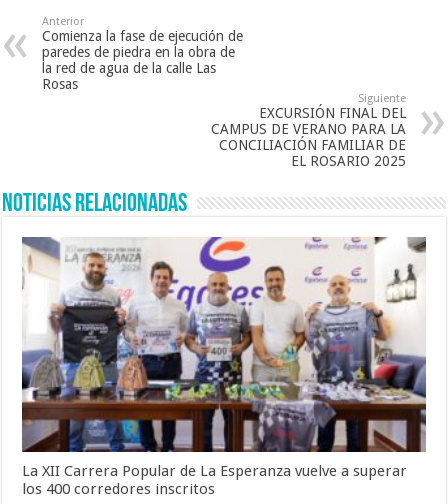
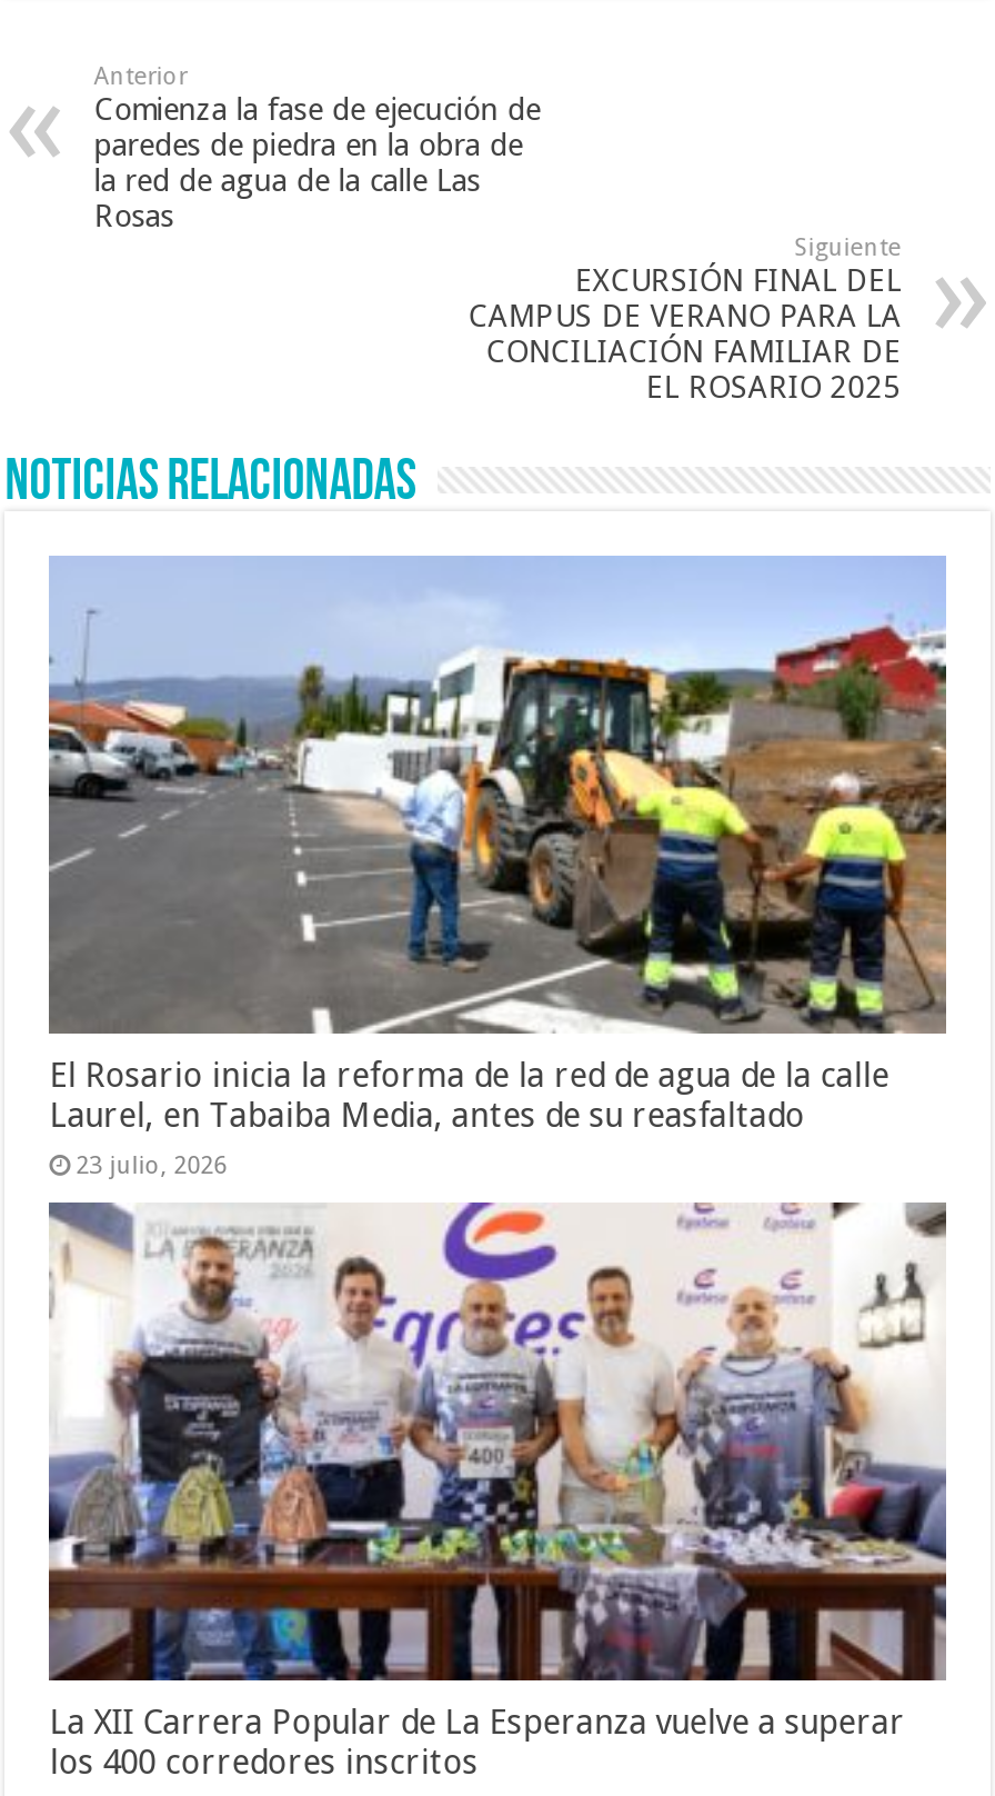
none -> [47,556,948,1181] [image] | El Rosario inicia la reforma de la red de agua de la calle | Laurel, en Tabaiba Media, antes de su reasfaltado | 23 julio, 2026

